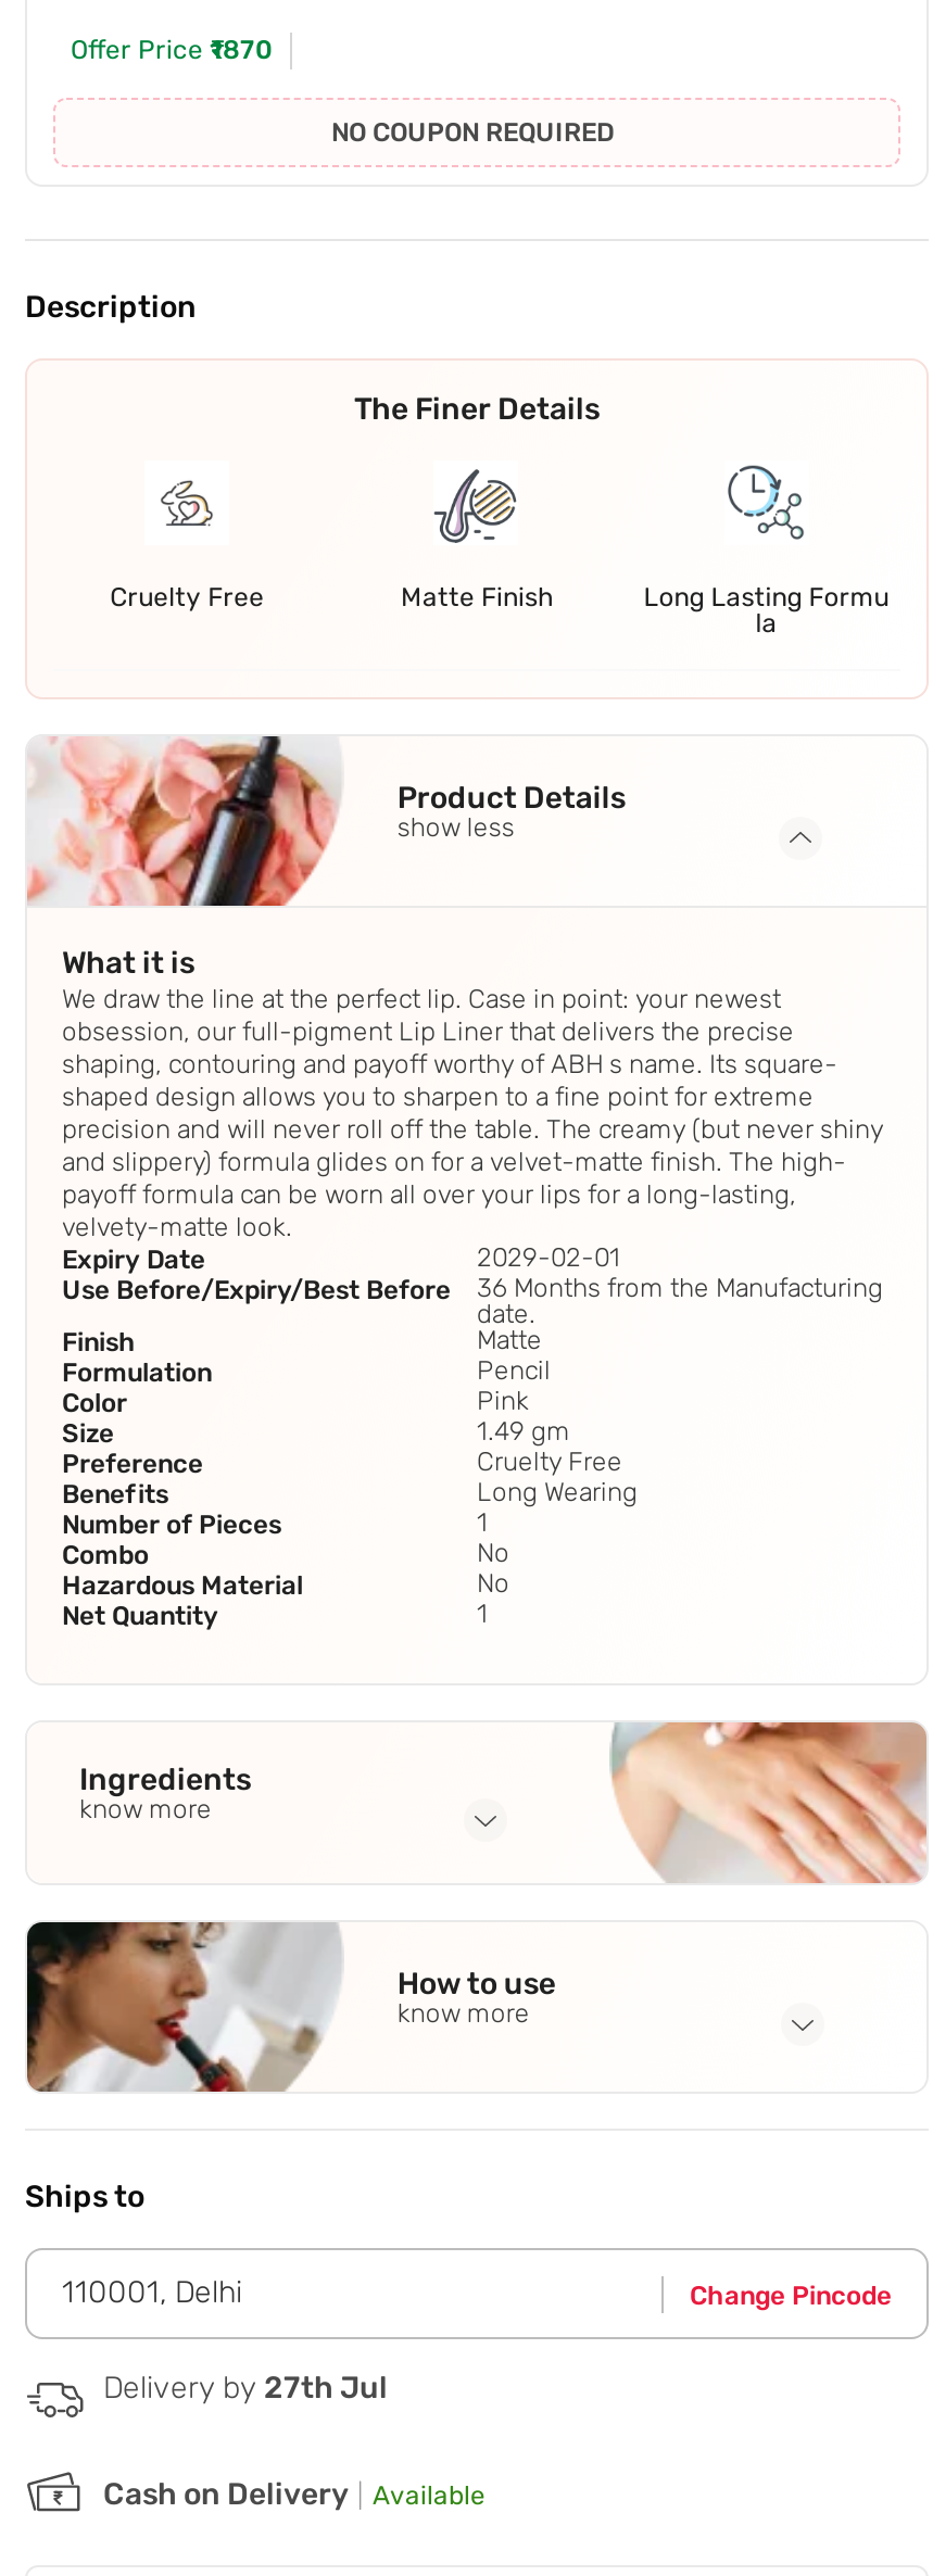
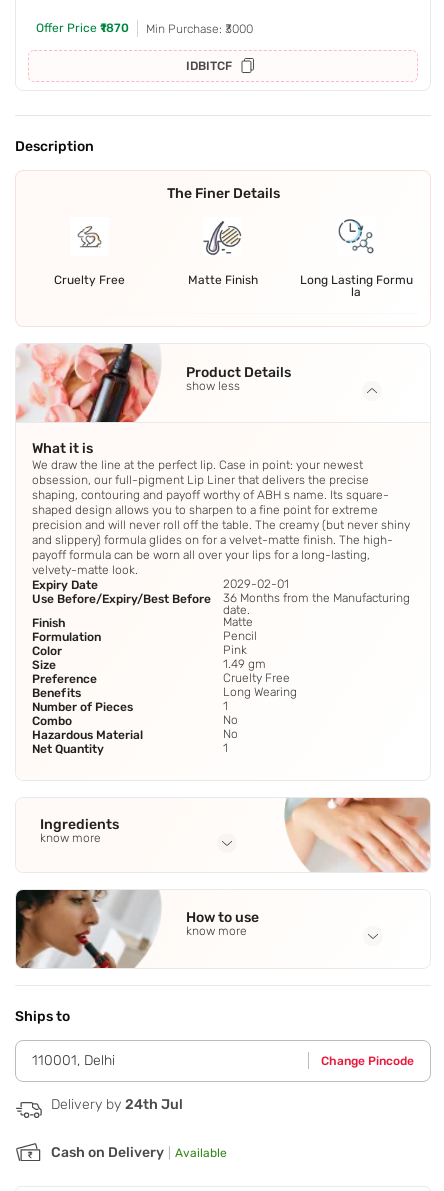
[331,118,614,148] NO COUPON REQUIRED -> [146,22,253,73] Min Purchase: ₹3000 | IDBITCF
[103,2369,388,2406] Delivery by 27th Jul -> [51,1096,183,1113] Delivery by 24th Jul

